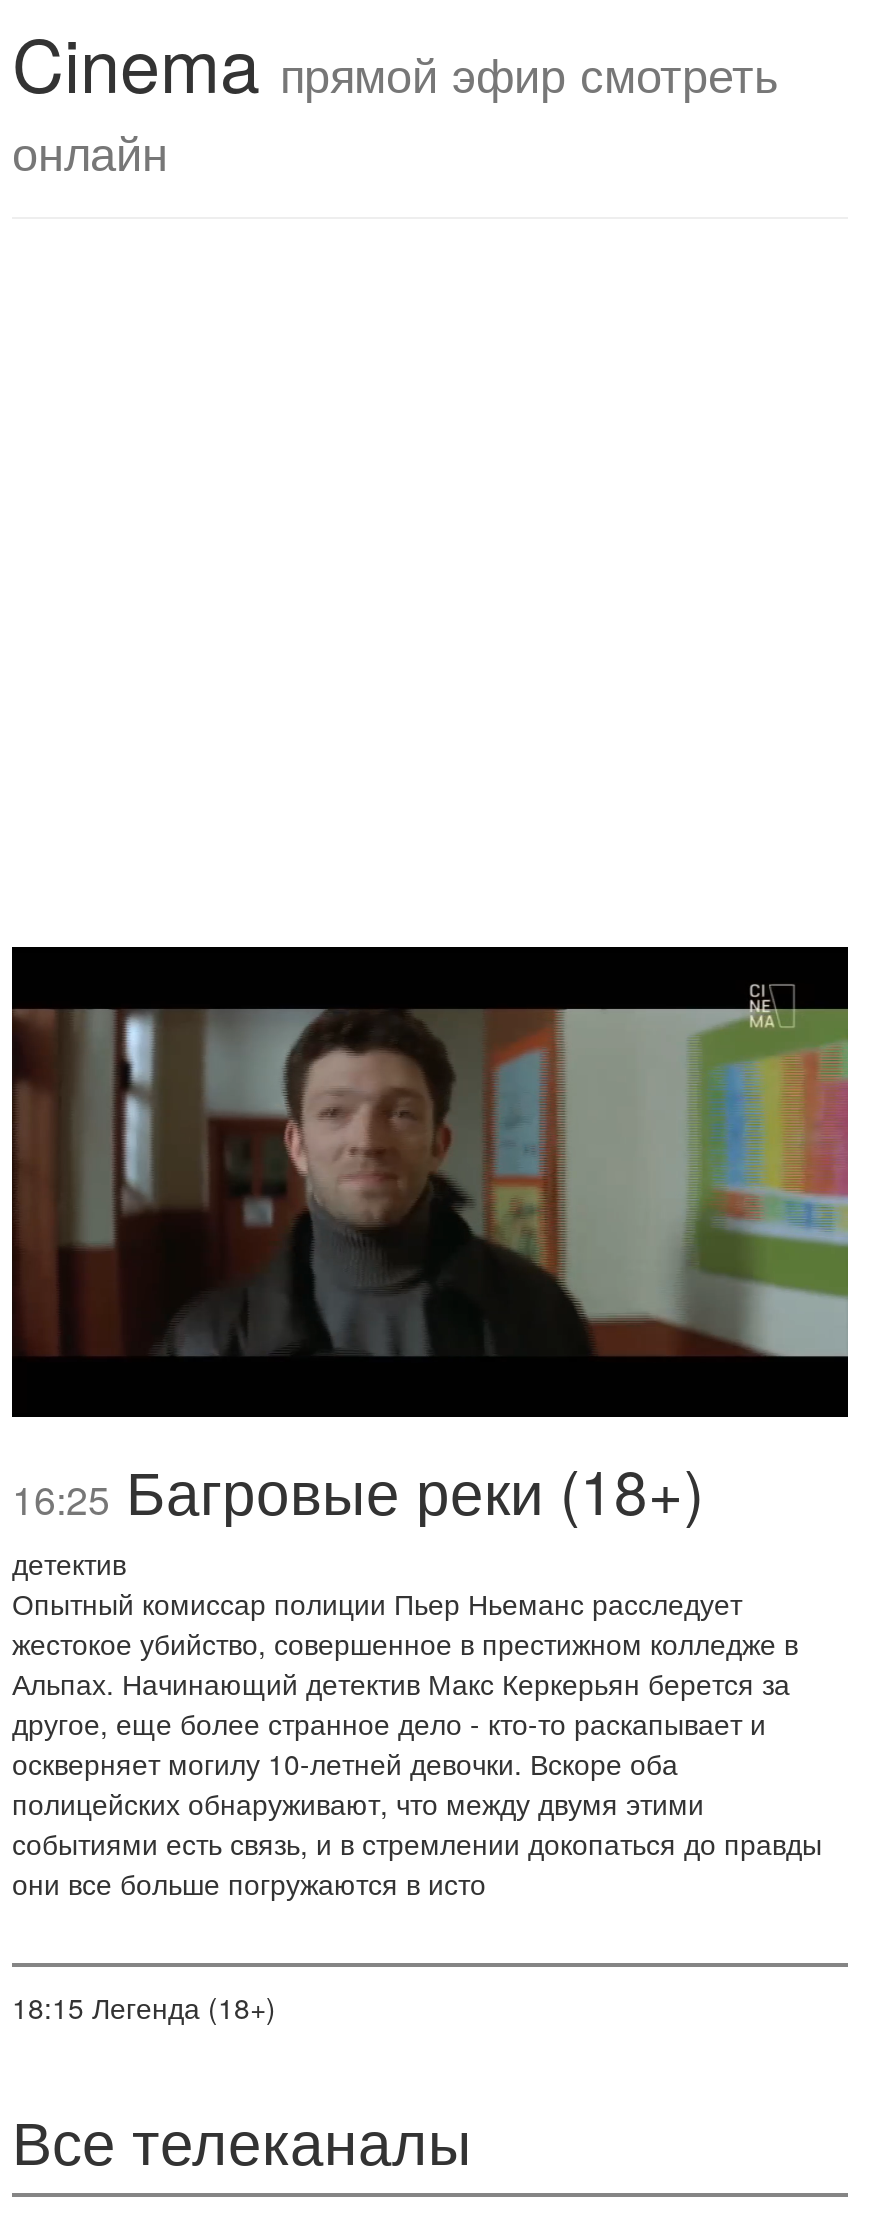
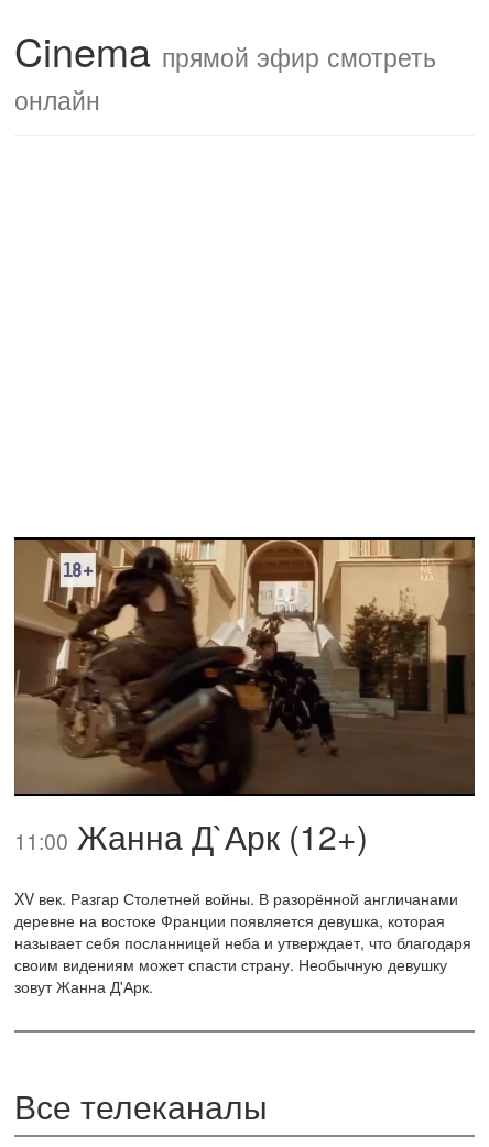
[10,953,850,1903] [image] | 16:25 Багровые реки (18+) | детектив | Опытный комиссар полиции Пьер Ньеманс расследует | жестокое убийство, совершенное в престижном колледже в | Альпах. Начинающий детектив Макс Керкерьян берется за | другое, еще более странное дело - кто-то раскапывает и | оскверняет могилу 10-летней девочки. Вскоре оба | полицейских обнаруживают, что между двумя этими | событиями есть связь, и в стремлении докопаться до правды | они все больше погружаются в исто -> [13,539,475,860] [image] | 11:00 Жанна Д`Арк (12+)
[12,1987,276,2027] 18:15 Легенда (18+) -> [14,887,471,997] XV век. Разгар Столетней войны. В разорённой англичанами | деревне на востоке Франции появляется девушка, которая | называет себя посланницей неба и утверждает, что благодаря | своим видениям может спасти страну. Необычную девушку | зовут Жанна Д'Арк.

